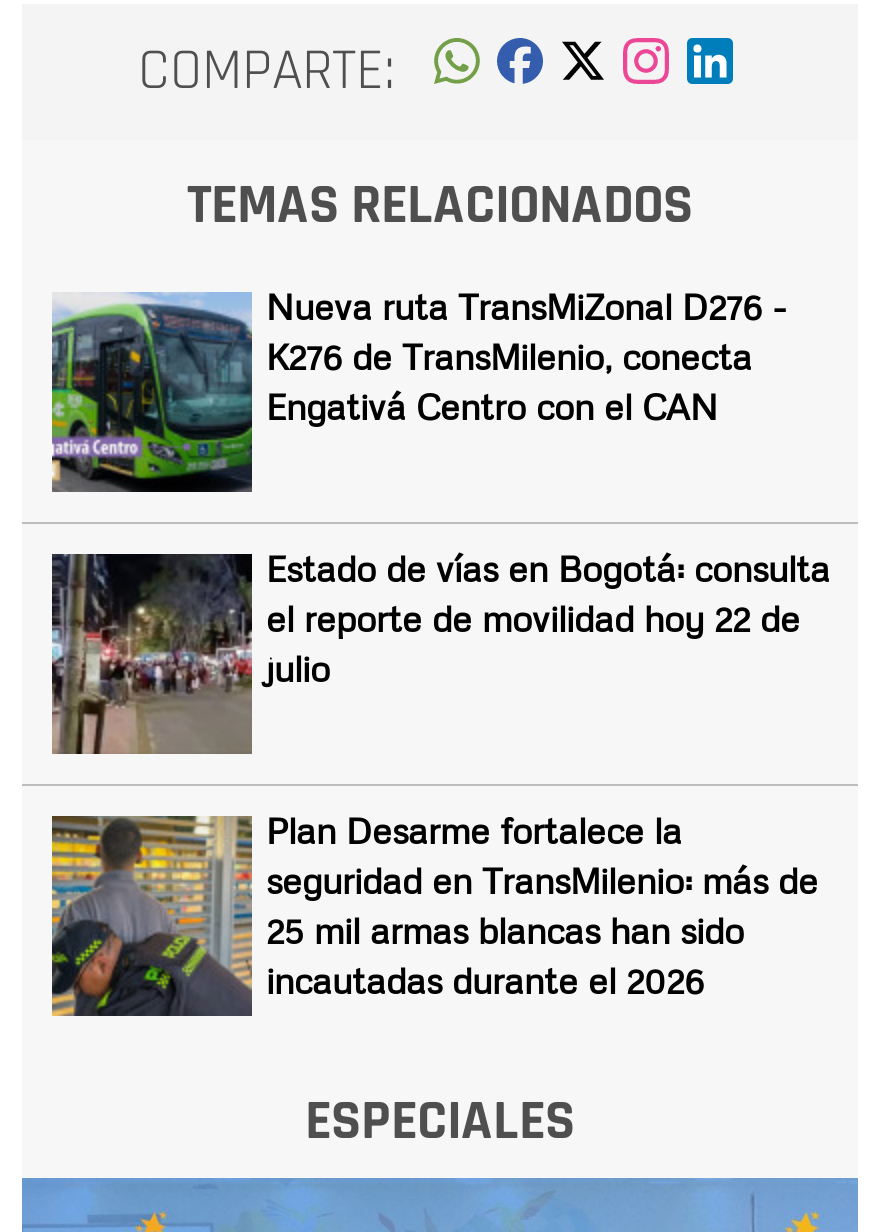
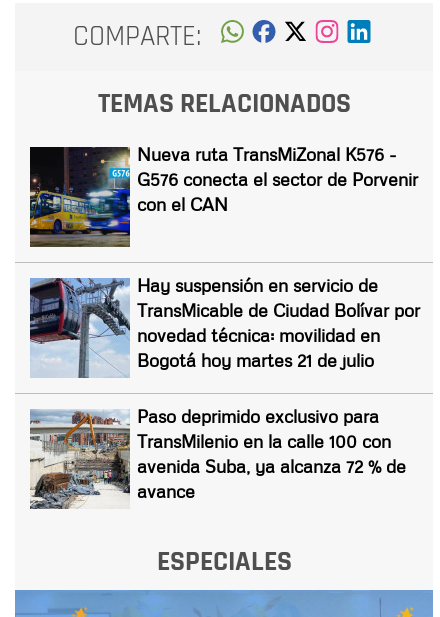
[50,284,786,494] [image] | Nueva ruta TransMiZonal D276 - | K276 de TransMilenio, conecta | Engativá Centro con el CAN -> [29,143,418,248] [image] | Nueva ruta TransMiZonal K576 - | G576 conecta el sector de Porvenir | con el CAN
[50,546,830,756] [image] | Estado de vías en Bogotá: consulta | el reporte de movilidad hoy 22 de | julio -> [29,274,420,378] [image] | Hay suspensión en servicio de | TransMicable de Ciudad Bolívar por | novedad técnica: movilidad en | Bogotá hoy martes 21 de julio
[50,808,818,1018] [image] | Plan Desarme fortalece la | seguridad en TransMilenio: más de | 25 mil armas blancas han sido | incautadas durante el 2026 -> [29,405,406,510] [image] | Paso deprimido exclusivo para | TransMilenio en la calle 100 con | avenida Suba, ya alcanza 72 % de | avance

